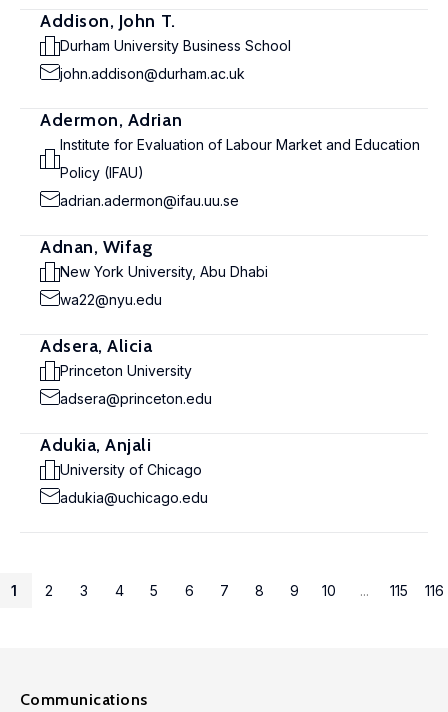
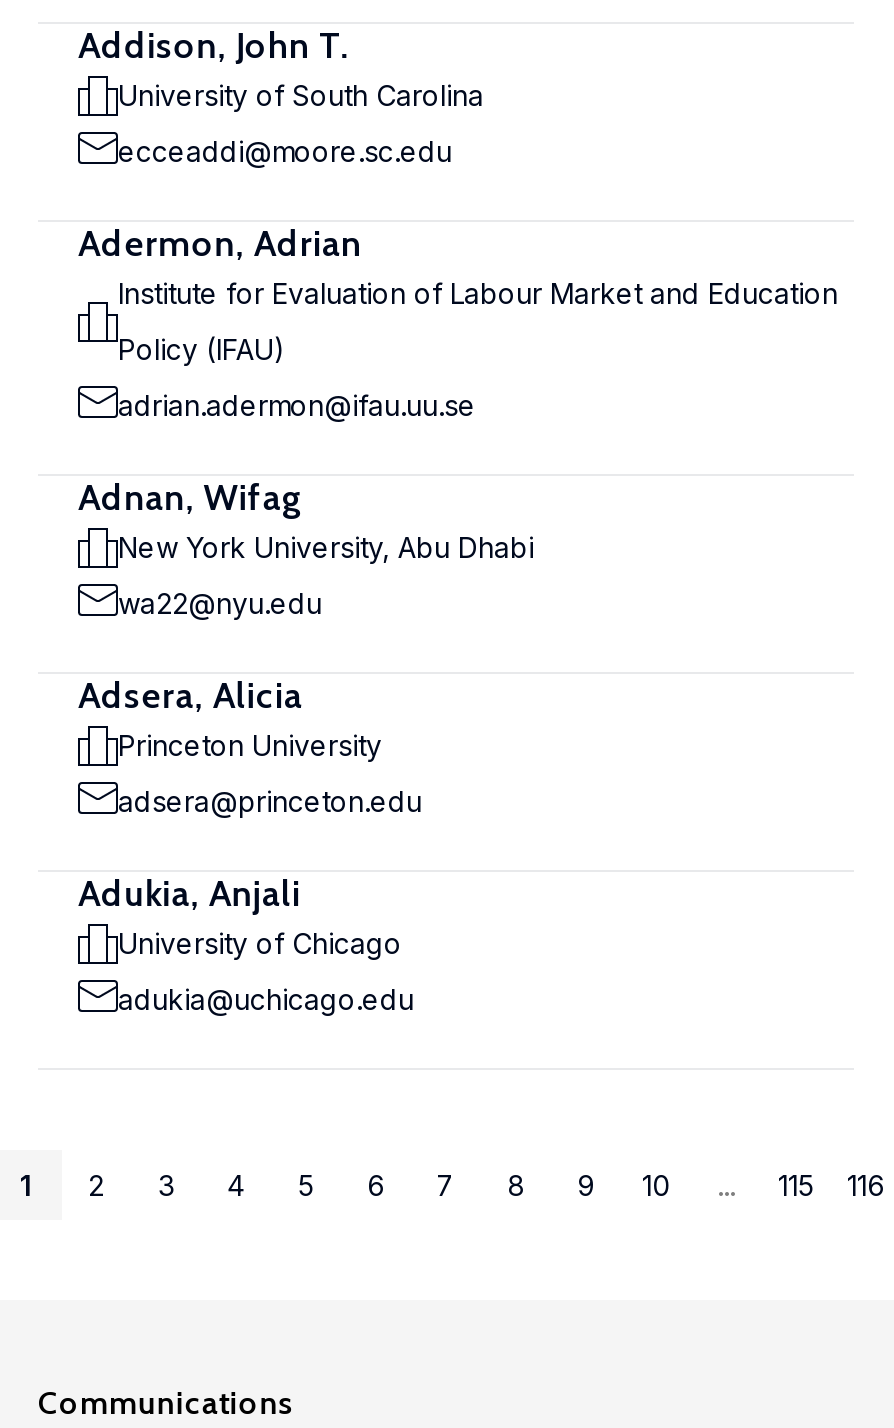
[60,37,291,54] Durham University Business School -> [118,78,484,112] University of South Carolina
[60,65,245,82] john.addison@durham.ac.uk -> [118,134,452,168] ecceaddi@moore.sc.edu

